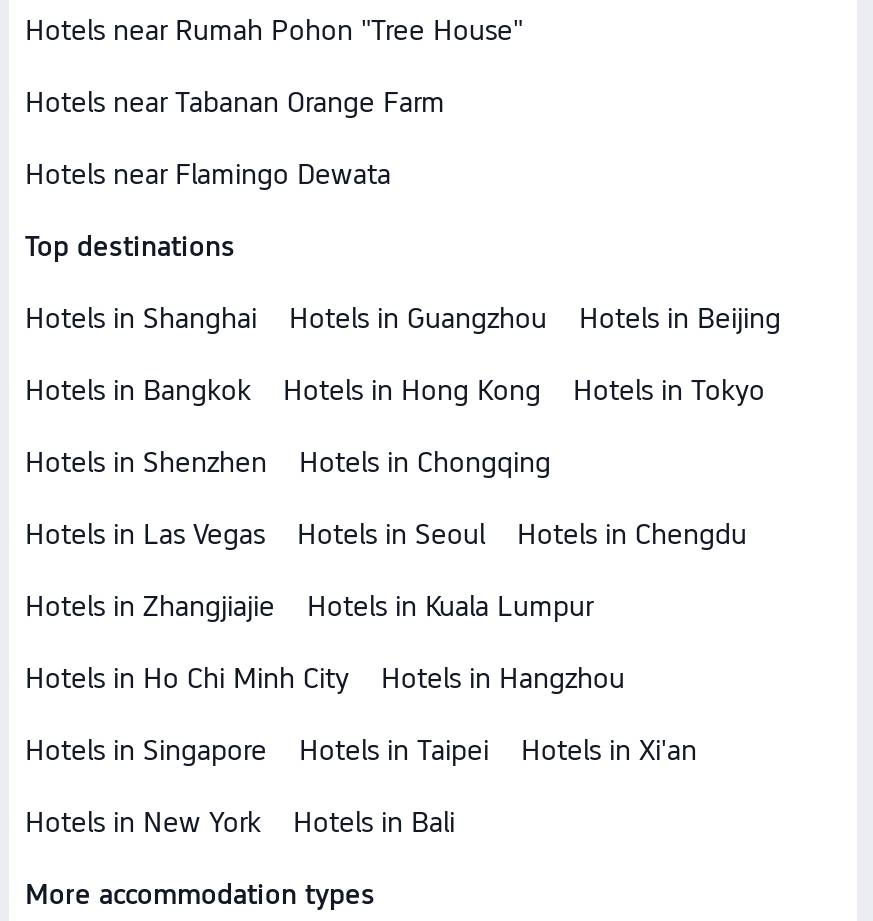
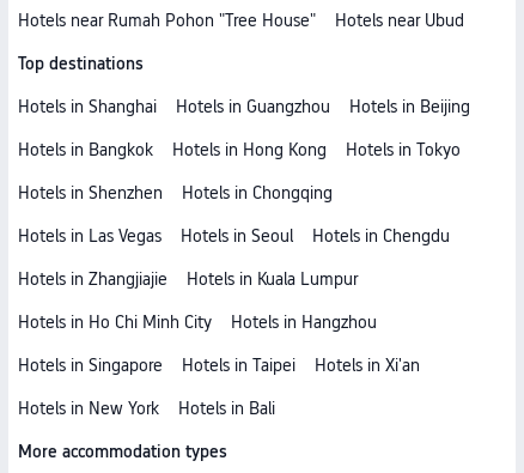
[25,86,445,190] Hotels near Tabanan Orange Farm | Hotels near Flamingo Dewata -> [335,11,464,30] Hotels near Ubud

